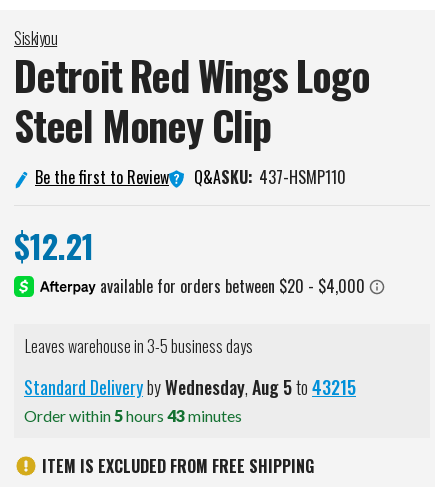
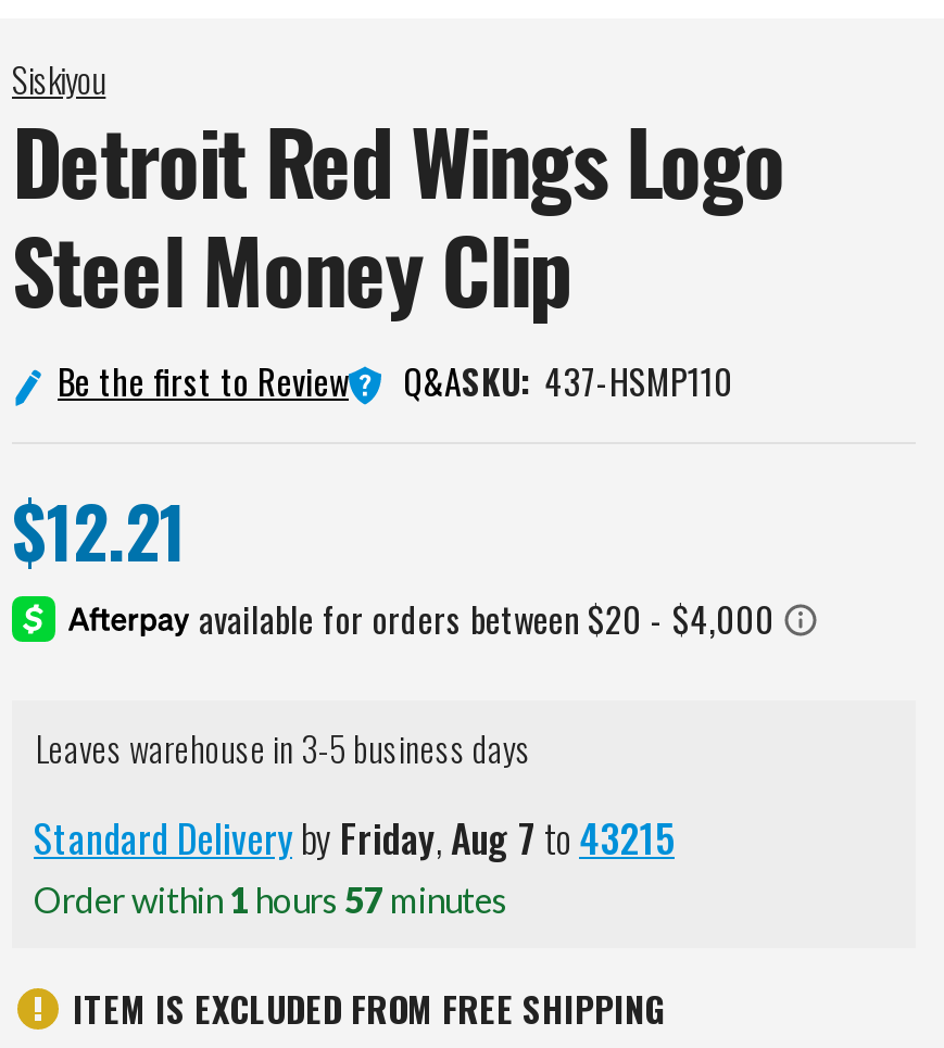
[24,374,356,400] Standard Delivery by Wednesday, Aug 5 to 43215 -> [34,810,675,867] Standard Delivery by Friday, Aug 7 to 43215
[24,406,242,425] Order within 5 hours 43 minutes -> [34,880,507,921] Order within 1 hours 57 minutes

